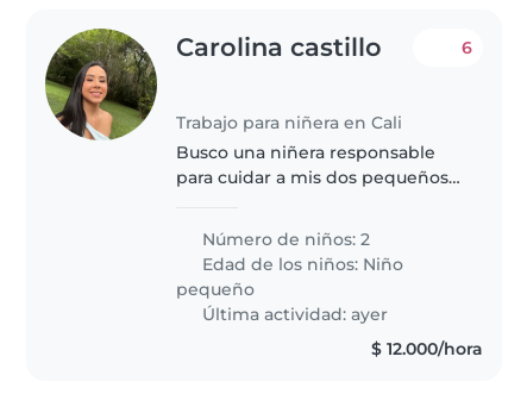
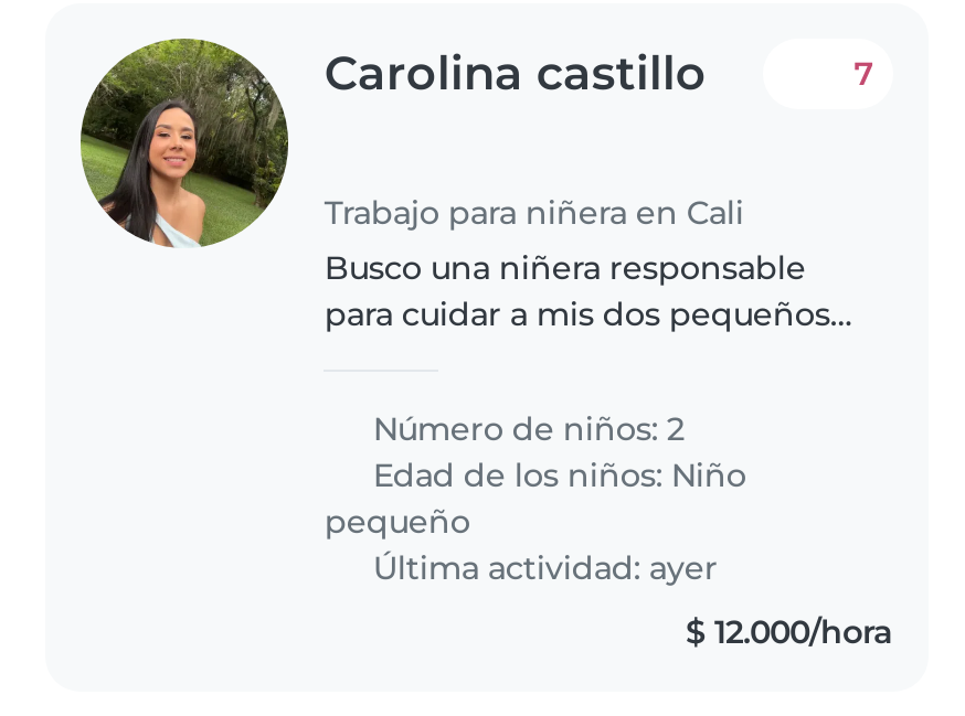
[462,37,473,58] 6 -> [854,55,874,94] 7

